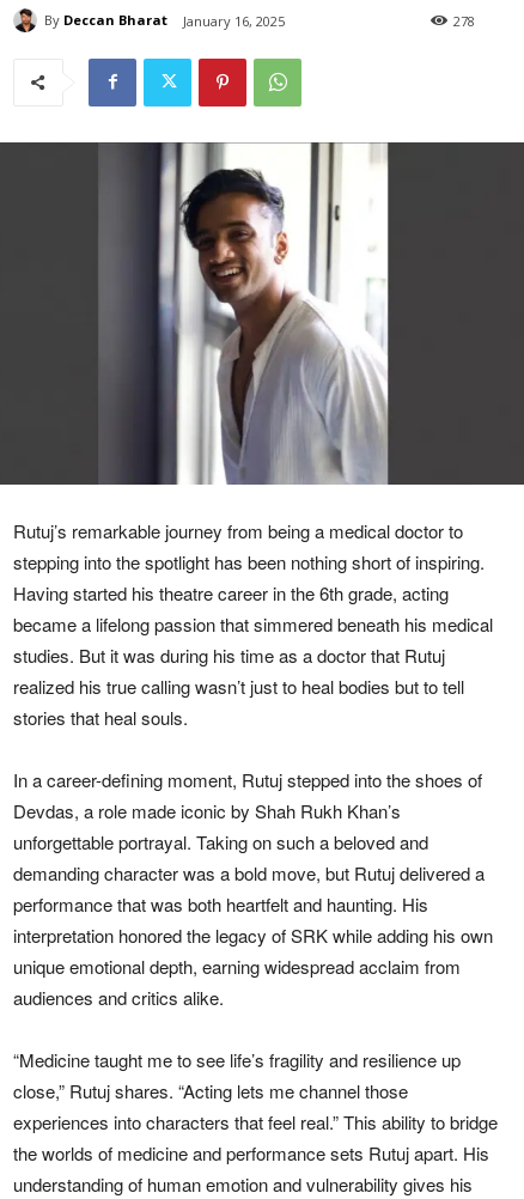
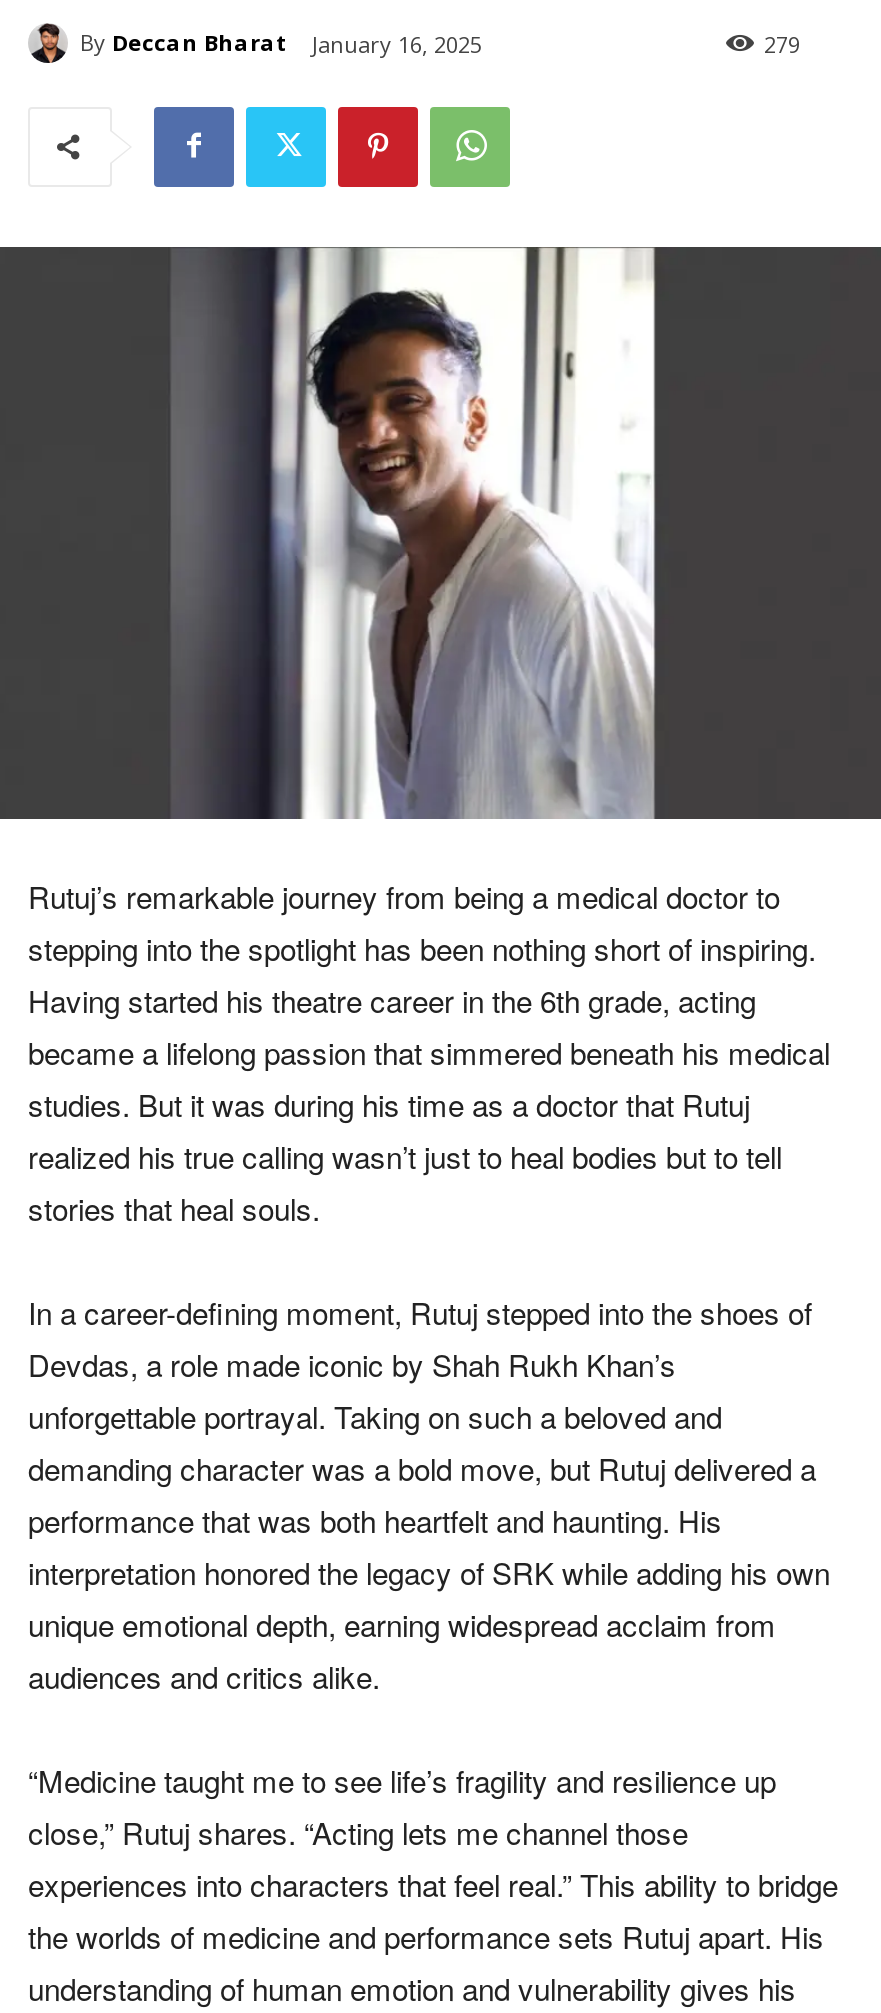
[453,12,475,30] 278 -> [764,29,800,59] 279

